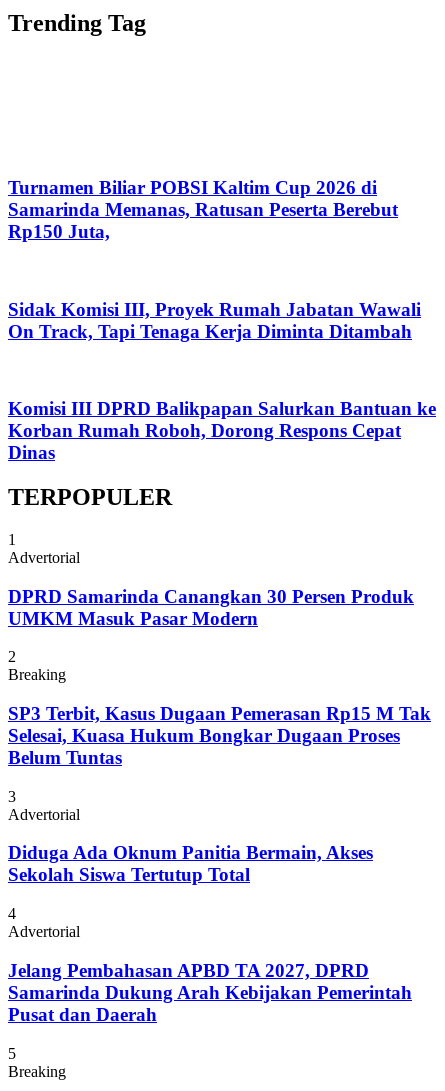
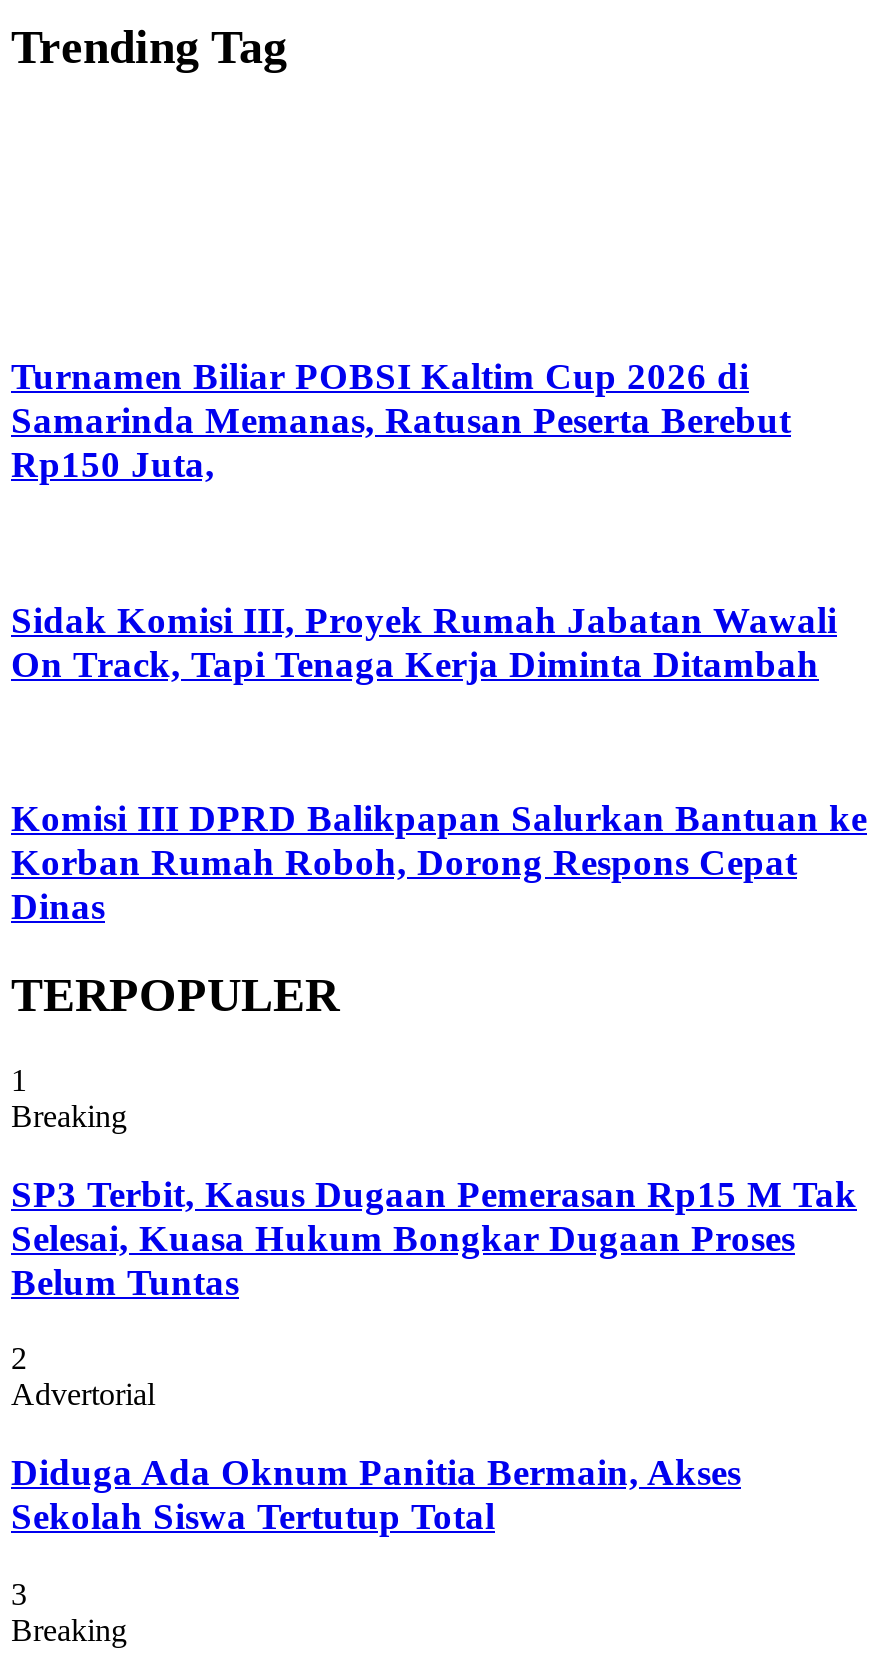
[8,549,414,665] Advertorial | DPRD Samarinda Canangkan 30 Persen Produk | UMKM Masuk Pasar Modern | 2 -> none
[8,788,16,805] 3 -> [11,1342,27,1376] 2
[8,905,412,1062] 4 | Advertorial | Jelang Pembahasan APBD TA 2027, DPRD | Samarinda Dukung Arah Kebijakan Pemerintah | Pusat dan Daerah | 5 -> [11,1576,27,1610] 3

